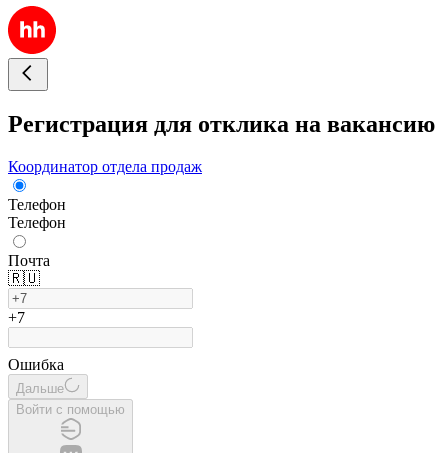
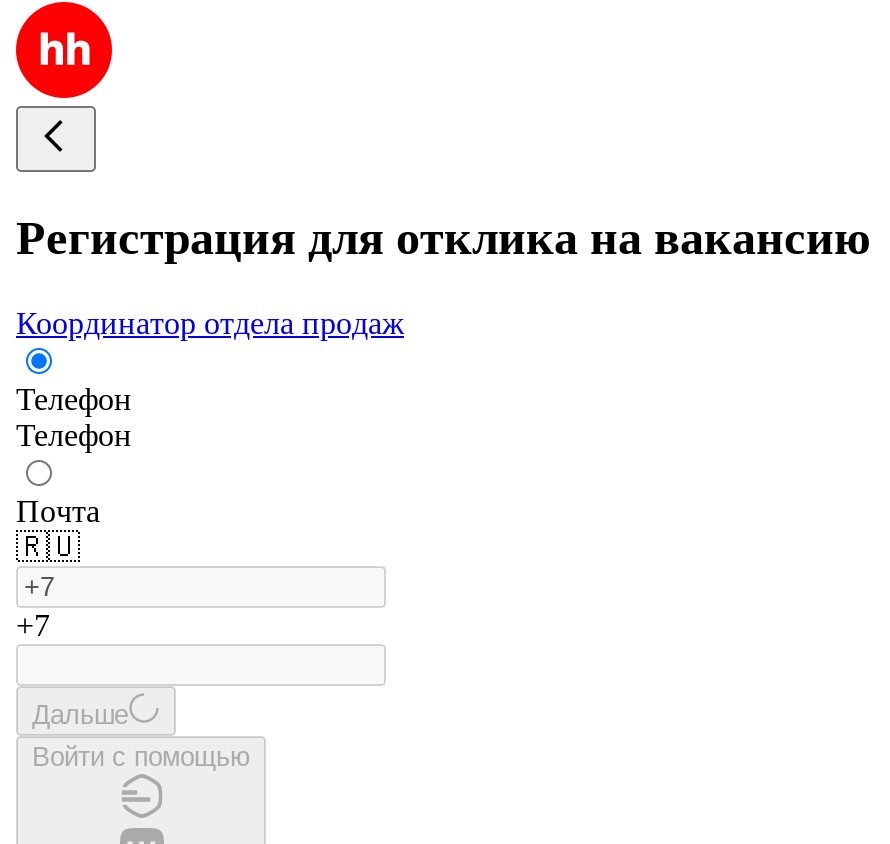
[8,356,64,373] Ошибка -> none

